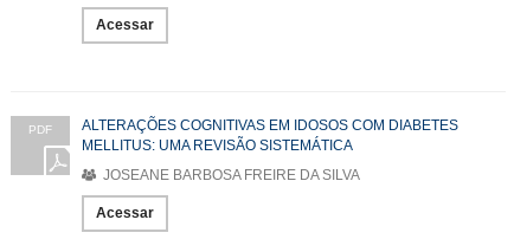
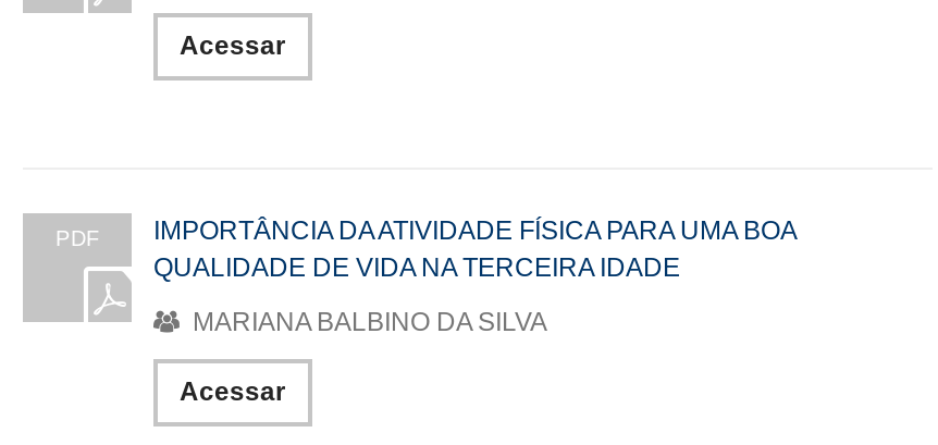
[82,117,458,154] ALTERAÇÕES COGNITIVAS EM IDOSOS COM DIABETES | MELLITUS: UMA REVISÃO SISTEMÁTICA -> [153,215,795,283] IMPORTÂNCIA DA ATIVIDADE FÍSICA PARA UMA BOA | QUALIDADE DE VIDA NA TERCEIRA IDADE
[99,167,360,183] JOSEANE BARBOSA FREIRE DA SILVA -> [186,307,547,337] MARIANA BALBINO DA SILVA

